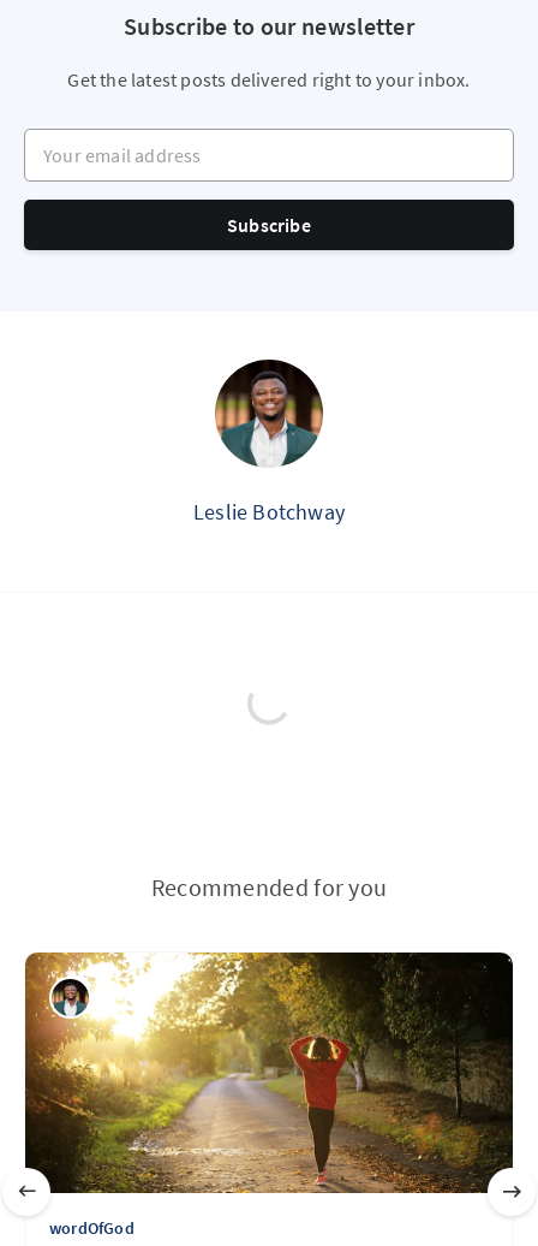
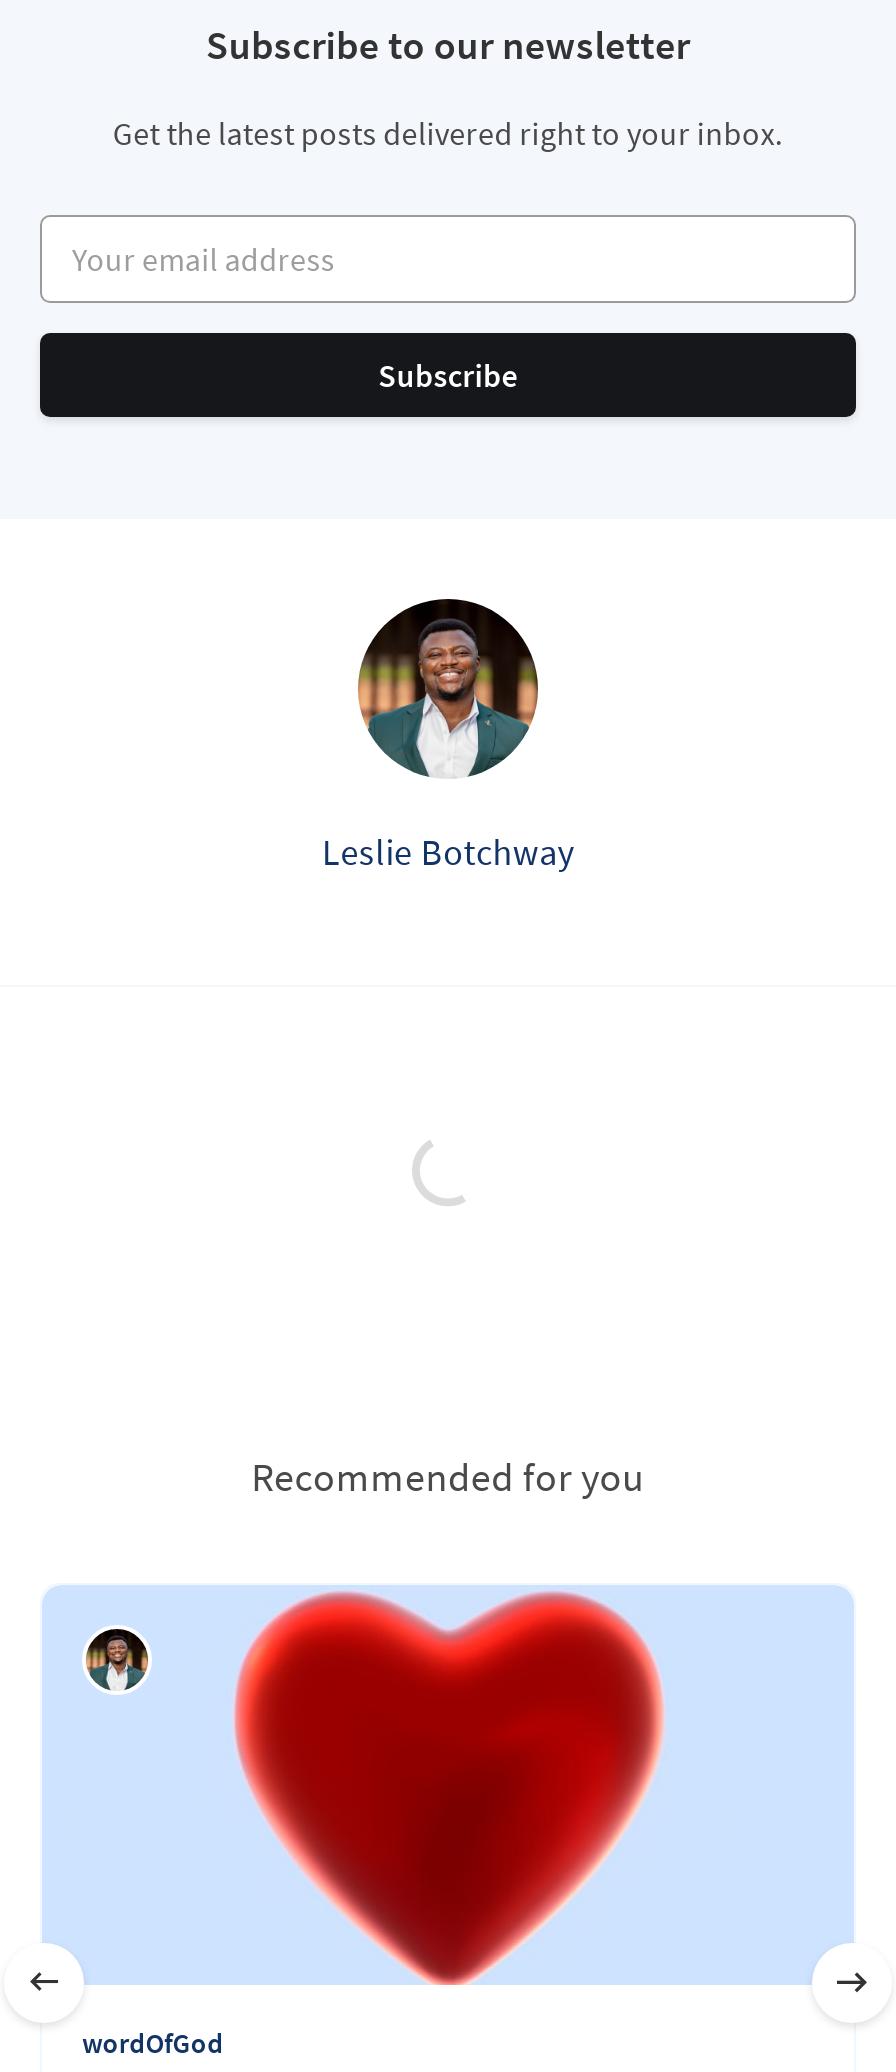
[24,951,514,1194] [image] -> [42,1585,854,1985] [image]

